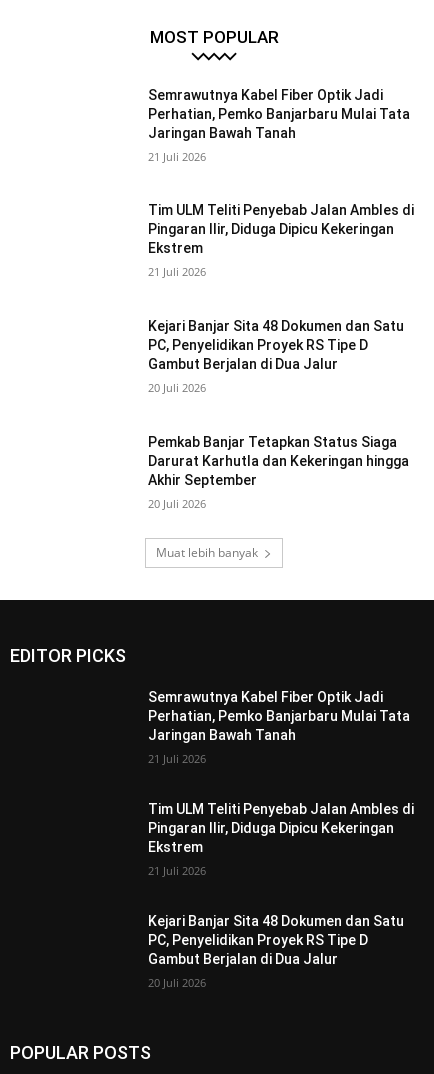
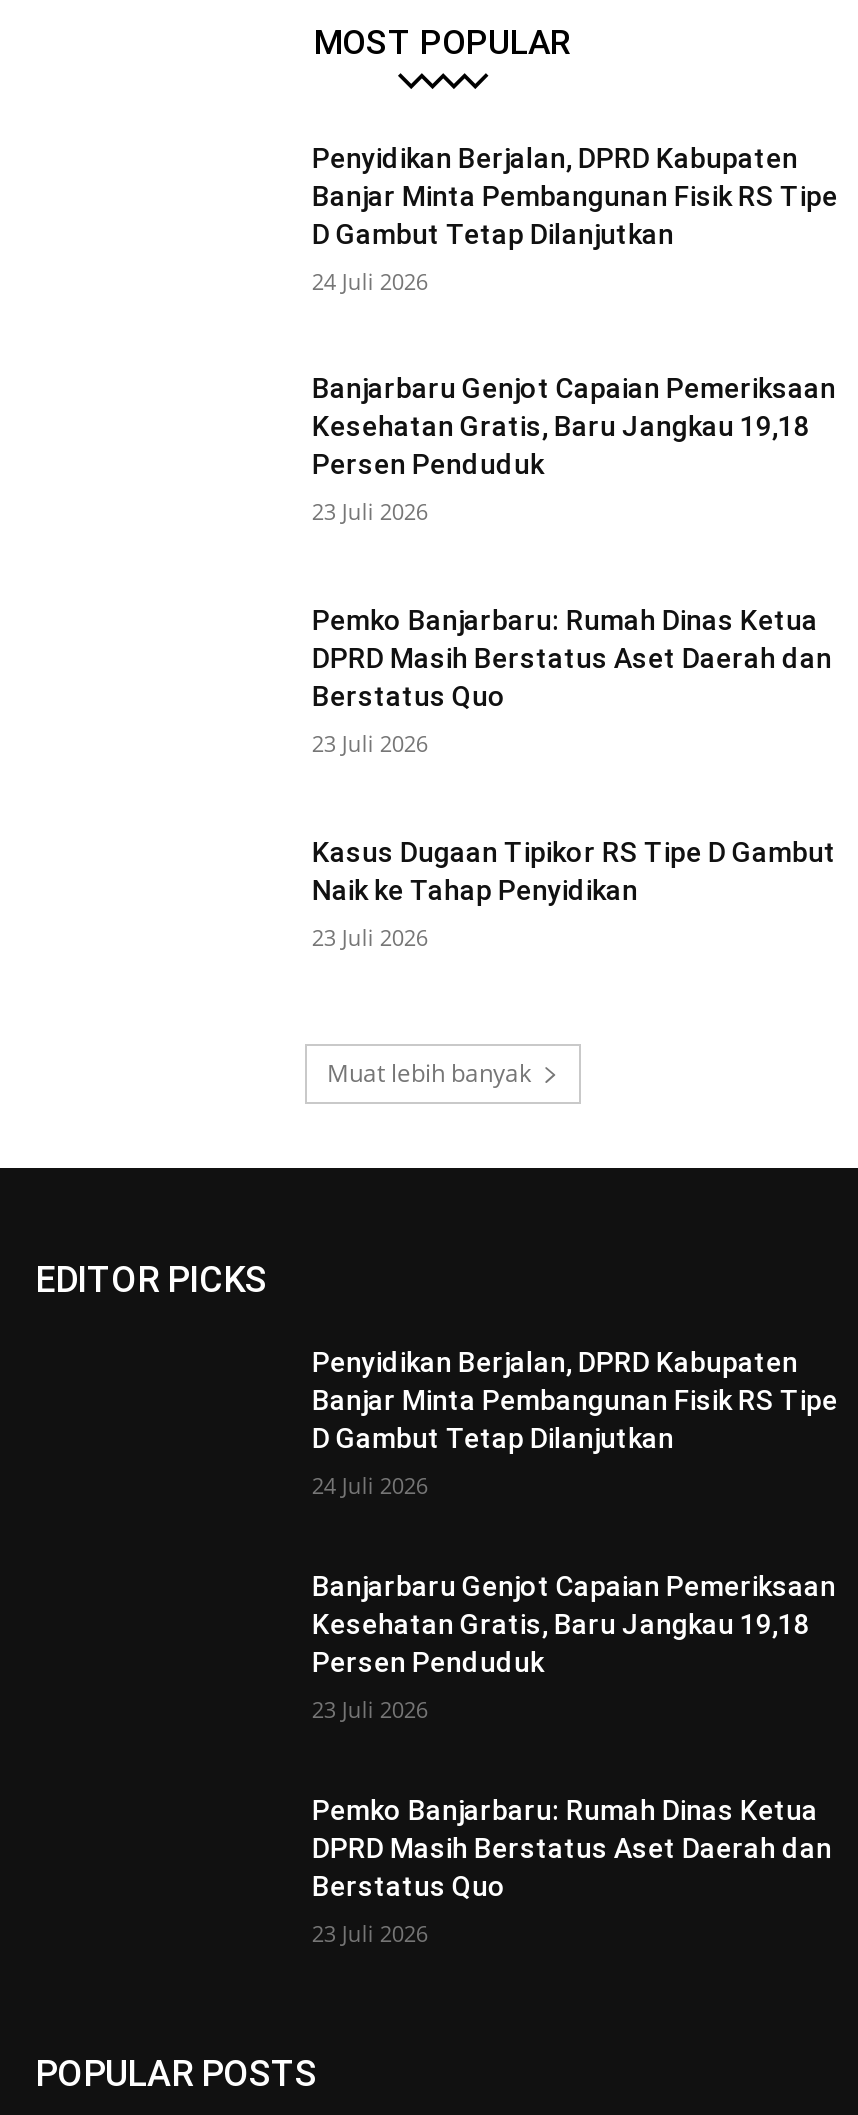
[148,86,410,140] Semrawutnya Kabel Fiber Optik Jadi | Perhatian, Pemko Banjarbaru Mulai Tata | Jaringan Bawah Tanah -> [312,141,838,249] Penyidikan Berjalan, DPRD Kabupaten | Banjar Minta Pembangunan Fisik RS Tipe | D Gambut Tetap Dilanjutkan
[148,148,206,163] 21 Juli 2026 -> [312,265,428,295] 24 Juli 2026
[148,202,414,256] Tim ULM Teliti Penyebab Jalan Ambles di | Pingaran Ilir, Diduga Dipicu Kekeringan | Ekstrem -> [312,372,836,480] Banjarbaru Genjot Capaian Pemeriksaan | Kesehatan Gratis, Baru Jangkau 19,18 | Persen Penduduk
[148,264,206,279] 21 Juli 2026 -> [312,496,428,526] 23 Juli 2026
[148,318,404,372] Kejari Banjar Sita 48 Dokumen dan Satu | PC, Penyelidikan Proyek RS Tipe D | Gambut Berjalan di Dua Jalur -> [312,604,832,712] Pemko Banjarbaru: Rumah Dinas Ketua | DPRD Masih Berstatus Aset Daerah dan | Berstatus Quo
[148,380,206,395] 20 Juli 2026 -> [312,728,428,758] 23 Juli 2026
[148,434,409,488] Pemkab Banjar Tetapkan Status Siaga | Darurat Karhutla dan Kekeringan hingga | Akhir September -> [312,835,836,905] Kasus Dugaan Tipikor RS Tipe D Gambut | Naik ke Tahap Penyidikan
[148,496,206,511] 20 Juli 2026 -> [312,921,428,951] 23 Juli 2026
[148,689,410,743] Semrawutnya Kabel Fiber Optik Jadi | Perhatian, Pemko Banjarbaru Mulai Tata | Jaringan Bawah Tanah -> [312,1346,838,1454] Penyidikan Berjalan, DPRD Kabupaten | Banjar Minta Pembangunan Fisik RS Tipe | D Gambut Tetap Dilanjutkan
[148,751,206,766] 21 Juli 2026 -> [312,1470,428,1500] 24 Juli 2026
[148,801,414,855] Tim ULM Teliti Penyebab Jalan Ambles di | Pingaran Ilir, Diduga Dipicu Kekeringan | Ekstrem -> [312,1570,836,1678] Banjarbaru Genjot Capaian Pemeriksaan | Kesehatan Gratis, Baru Jangkau 19,18 | Persen Penduduk
[148,863,206,878] 21 Juli 2026 -> [312,1694,428,1724] 23 Juli 2026
[148,913,404,967] Kejari Banjar Sita 48 Dokumen dan Satu | PC, Penyelidikan Proyek RS Tipe D | Gambut Berjalan di Dua Jalur -> [312,1793,832,1901] Pemko Banjarbaru: Rumah Dinas Ketua | DPRD Masih Berstatus Aset Daerah dan | Berstatus Quo
[148,975,206,990] 20 Juli 2026 -> [312,1917,428,1947] 23 Juli 2026

